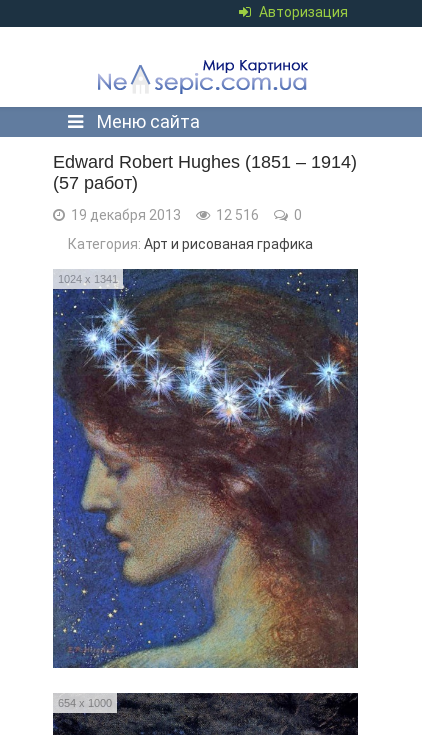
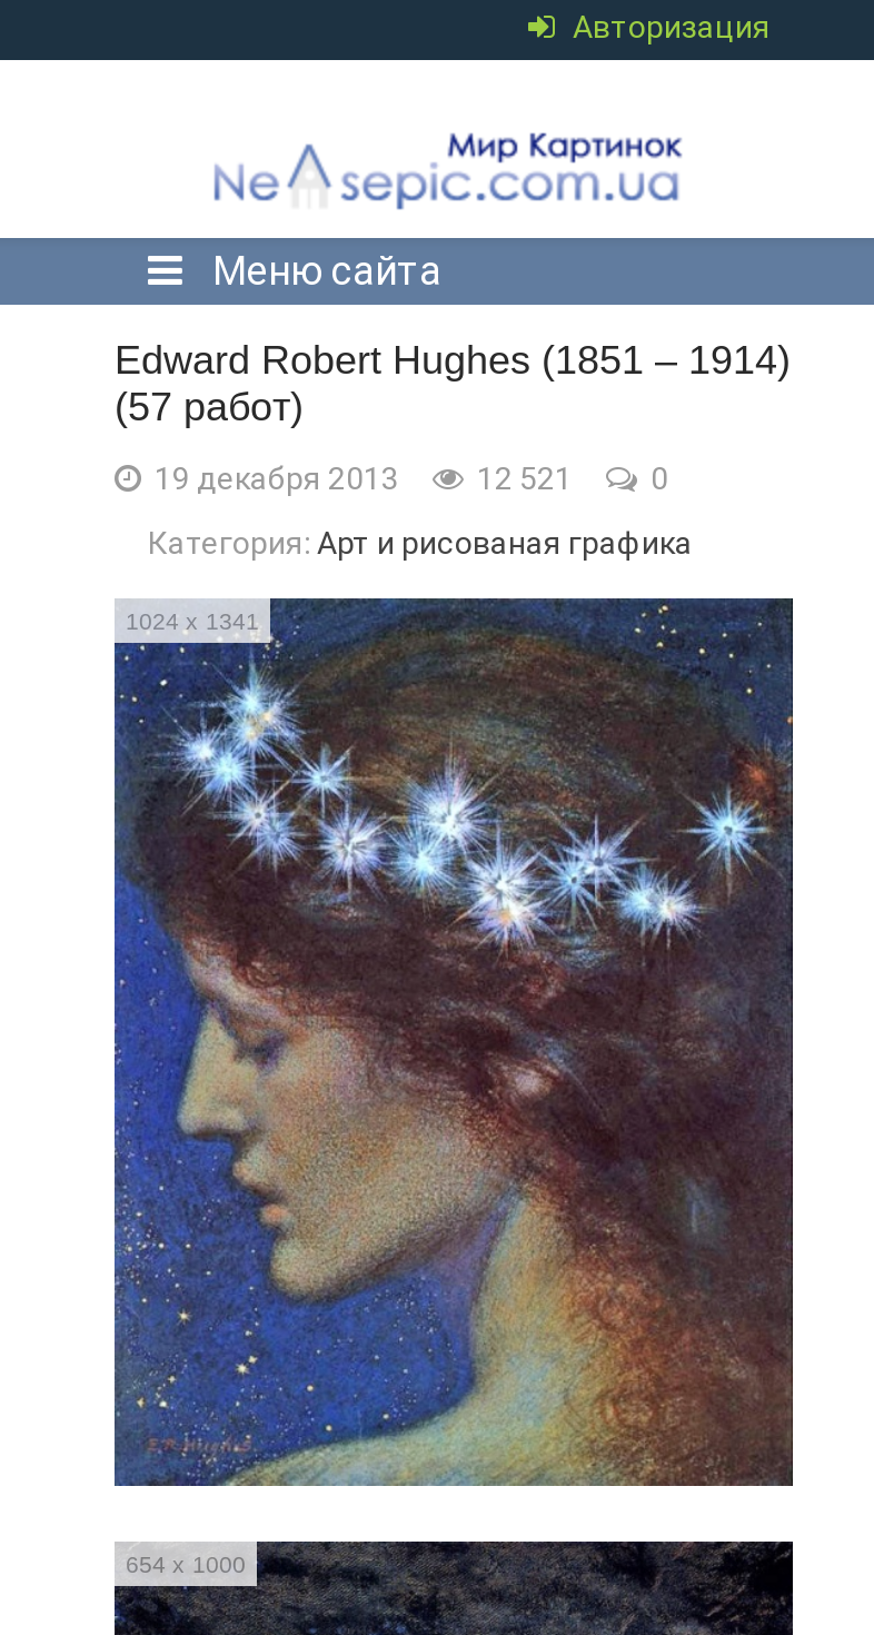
[68,207,302,223] 19 декабря 2013 12 516 0 -> [148,460,668,496] 19 декабря 2013 12 521 0

